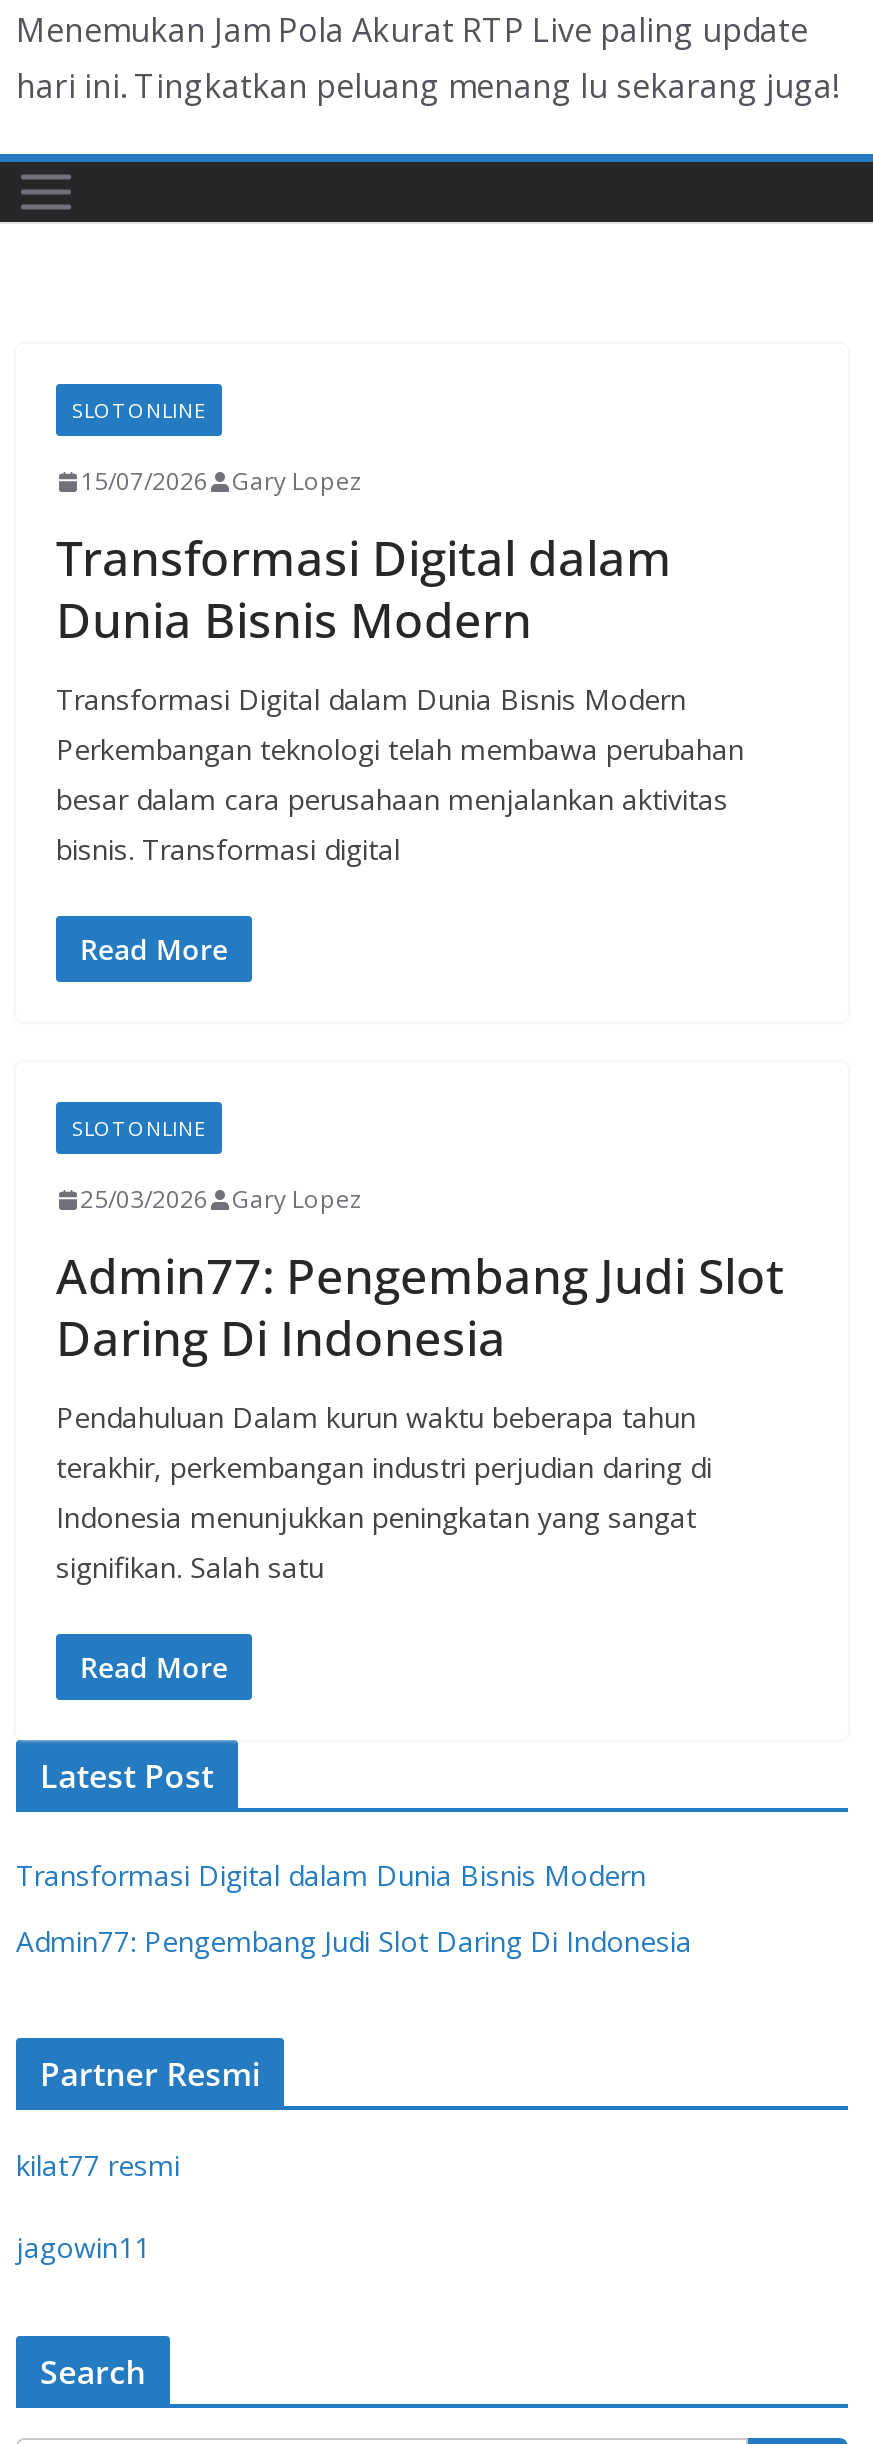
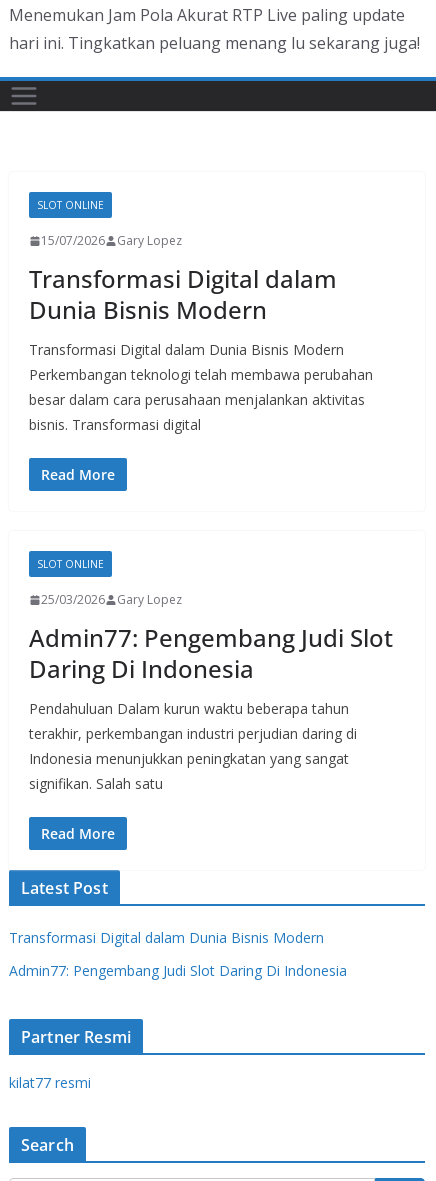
[16,2228,150,2266] jagowin11 -> none

